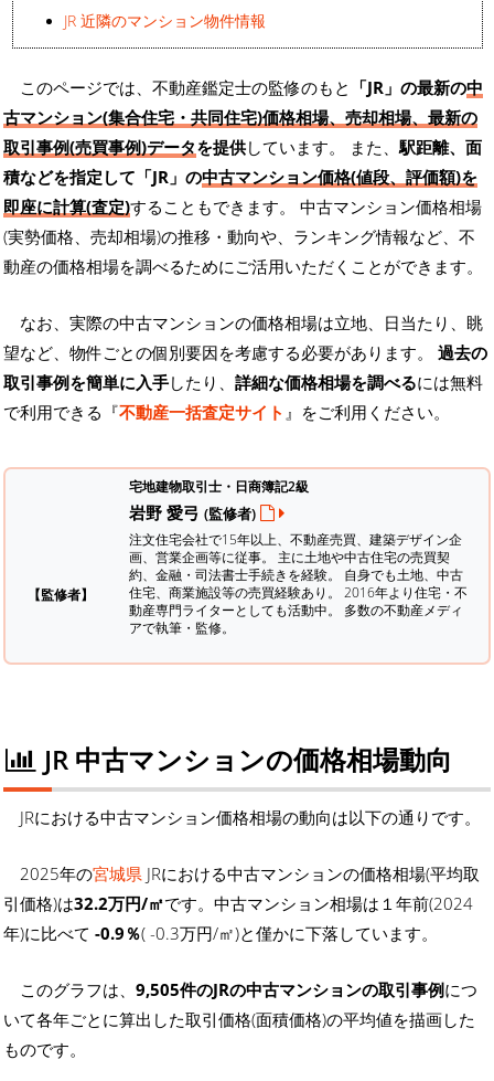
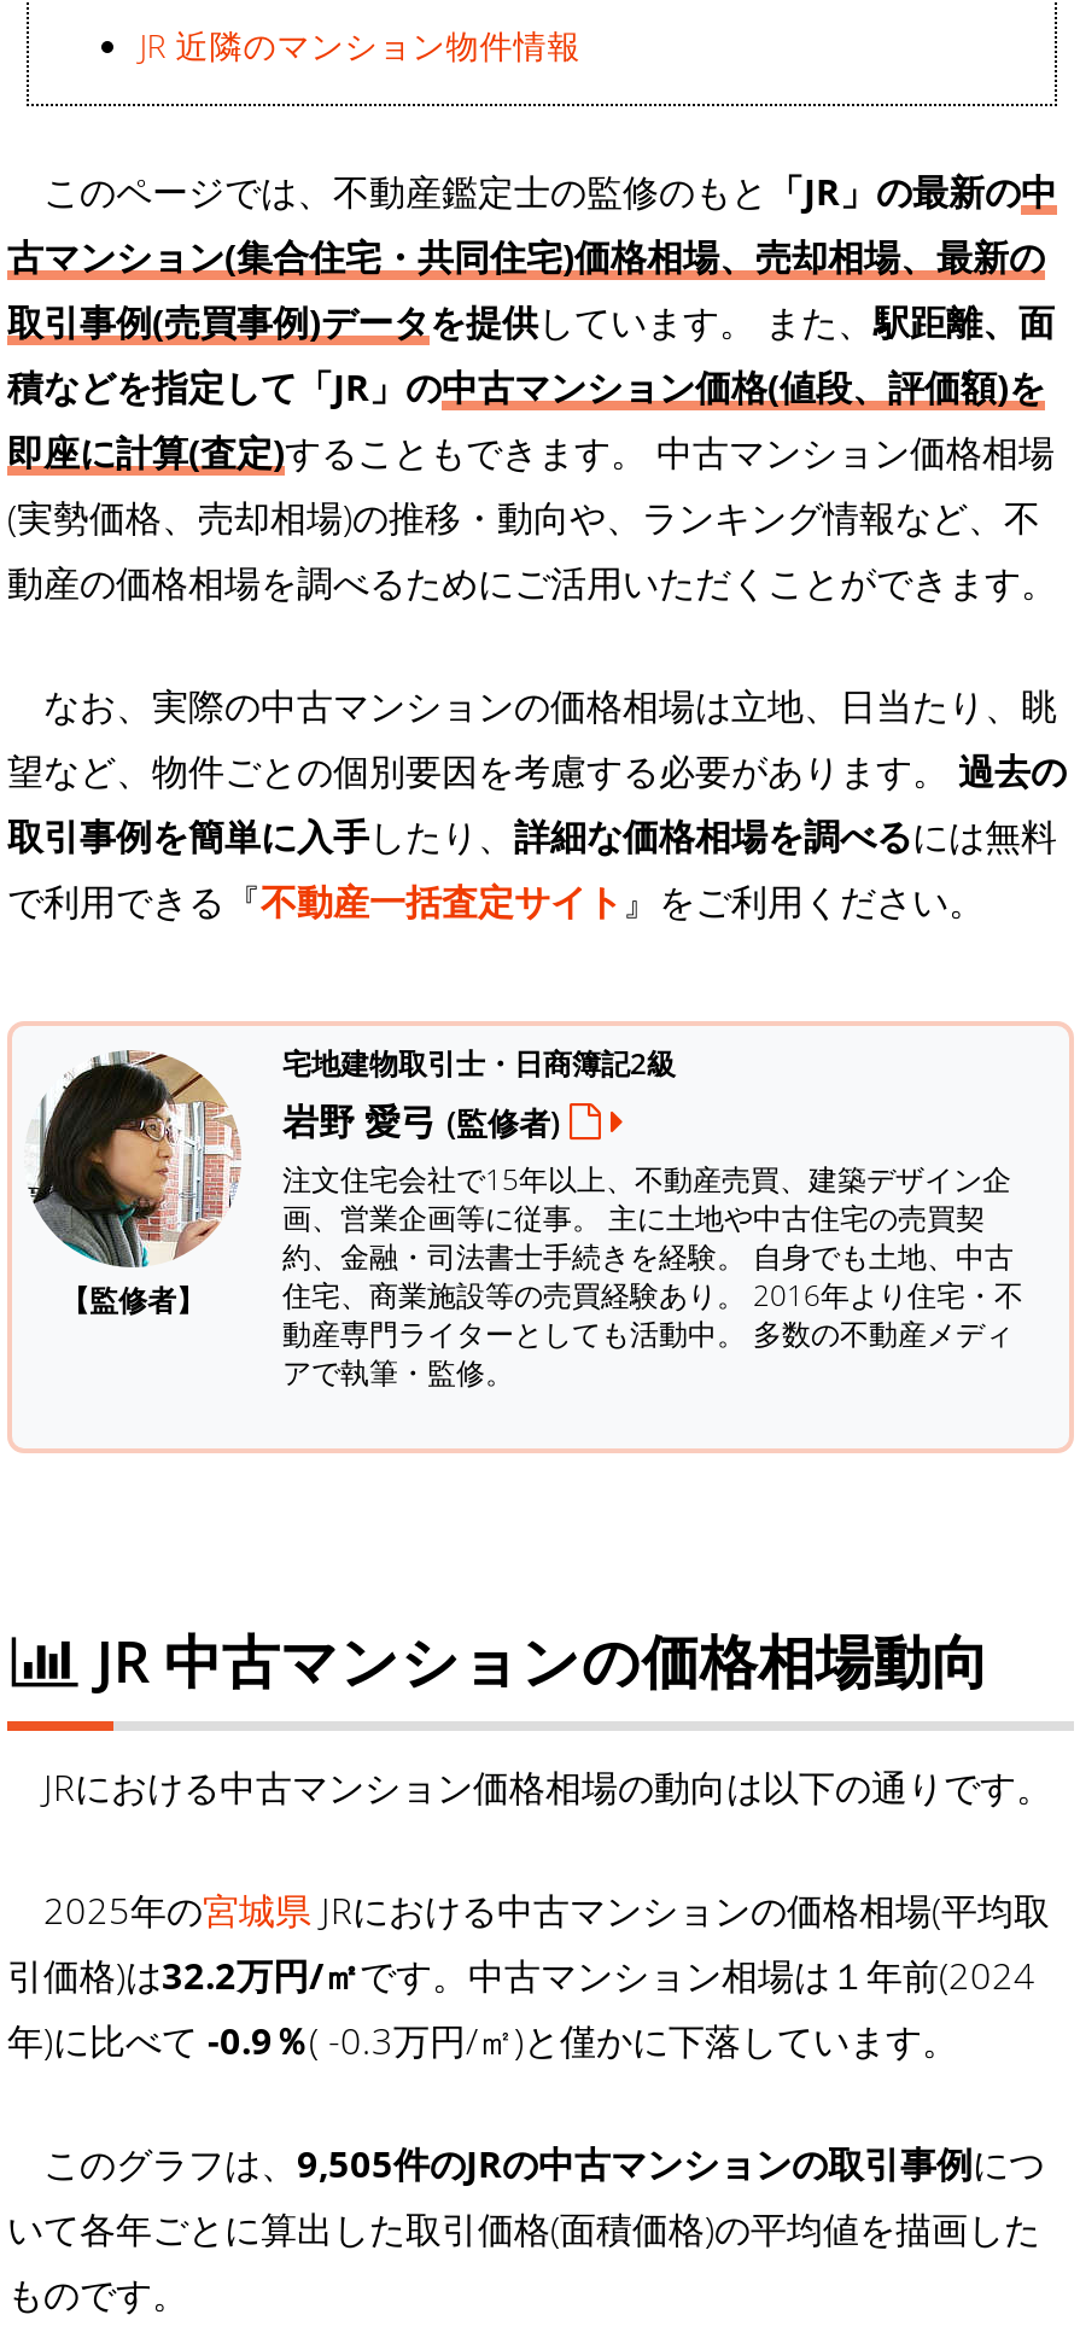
none -> [27,1048,241,1270] [image]

